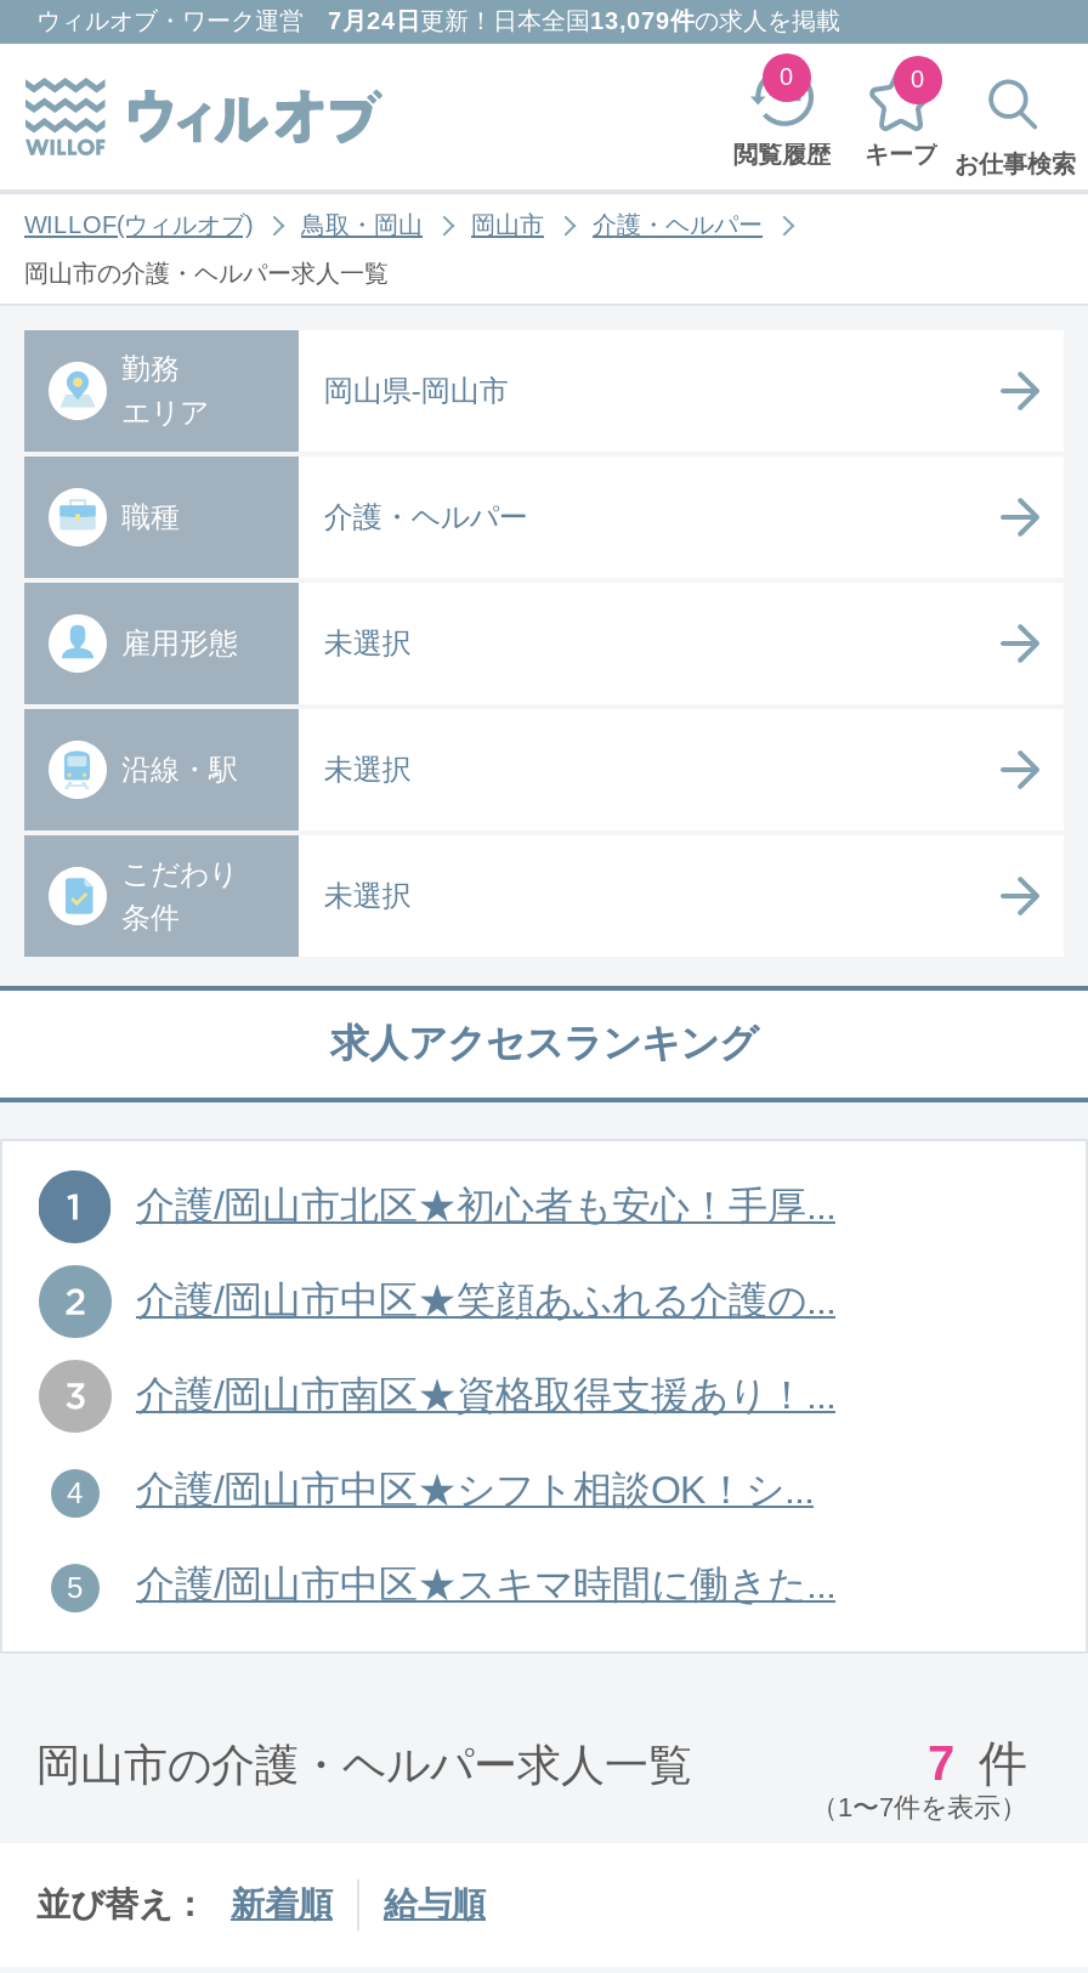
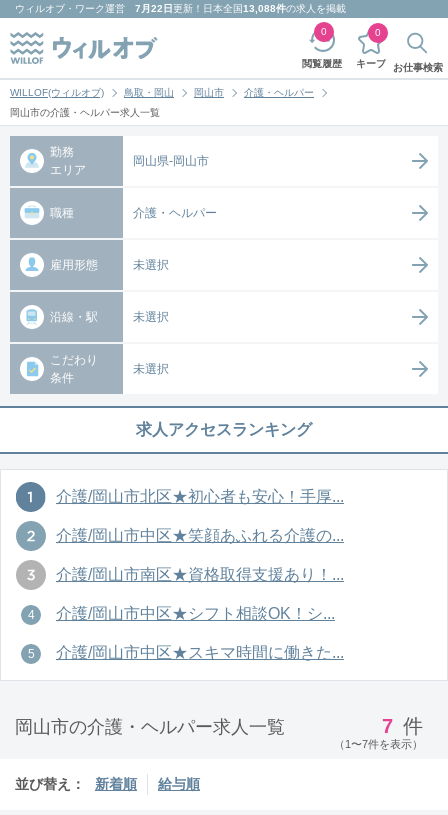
[36,7,840,34] ウィルオブ・ワーク運営7月24日更新！日本全国13,079件の求人を掲載 -> [15,3,346,14] ウィルオブ・ワーク運営7月22日更新！日本全国13,088件の求人を掲載

